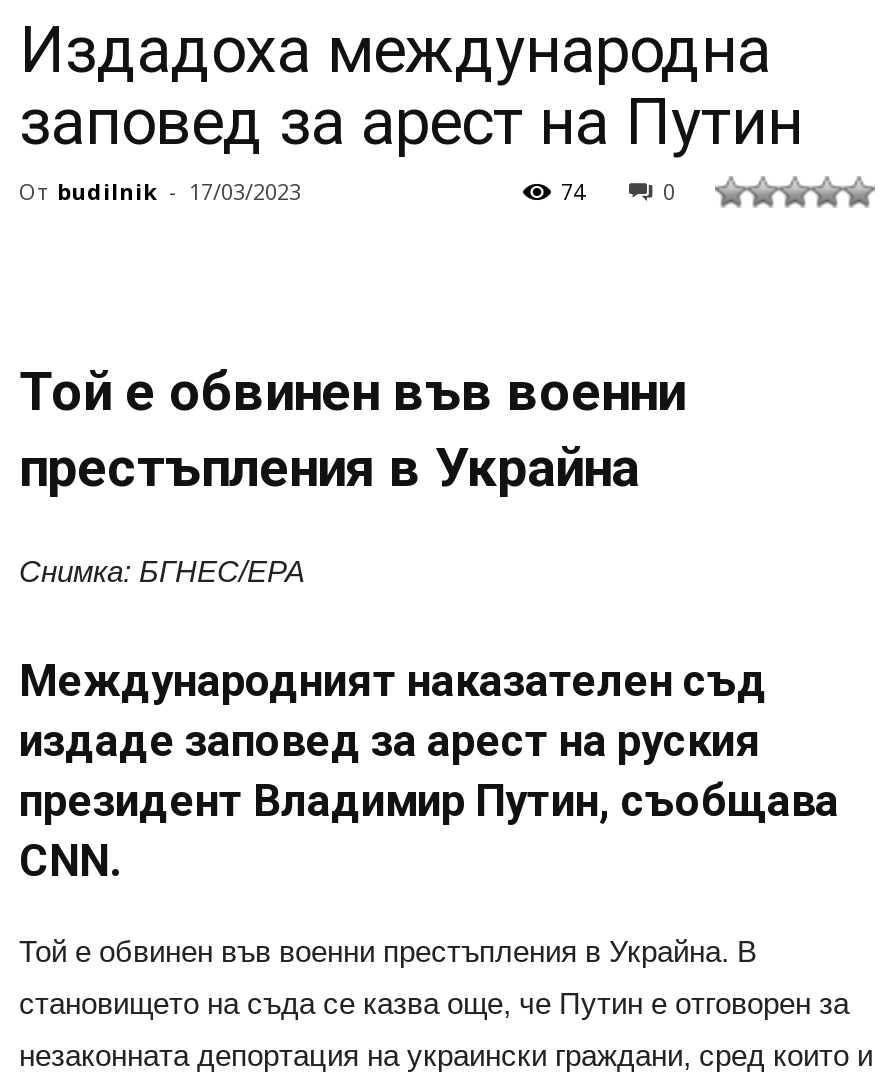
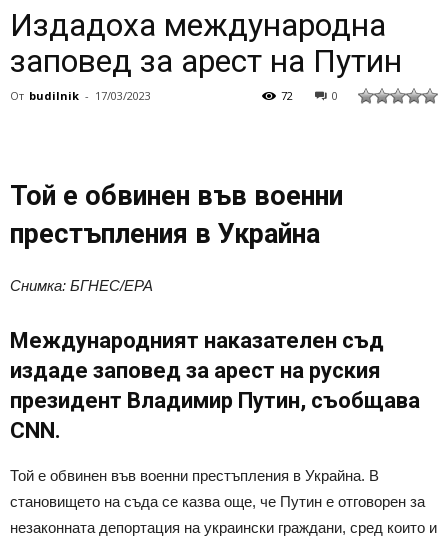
[561,176,585,206] 74 -> [281,88,293,103] 72

